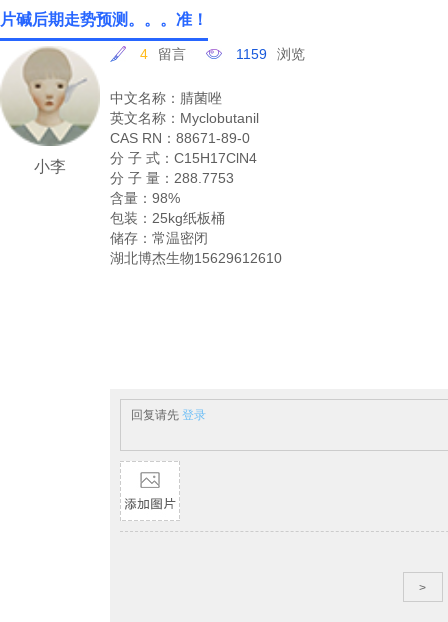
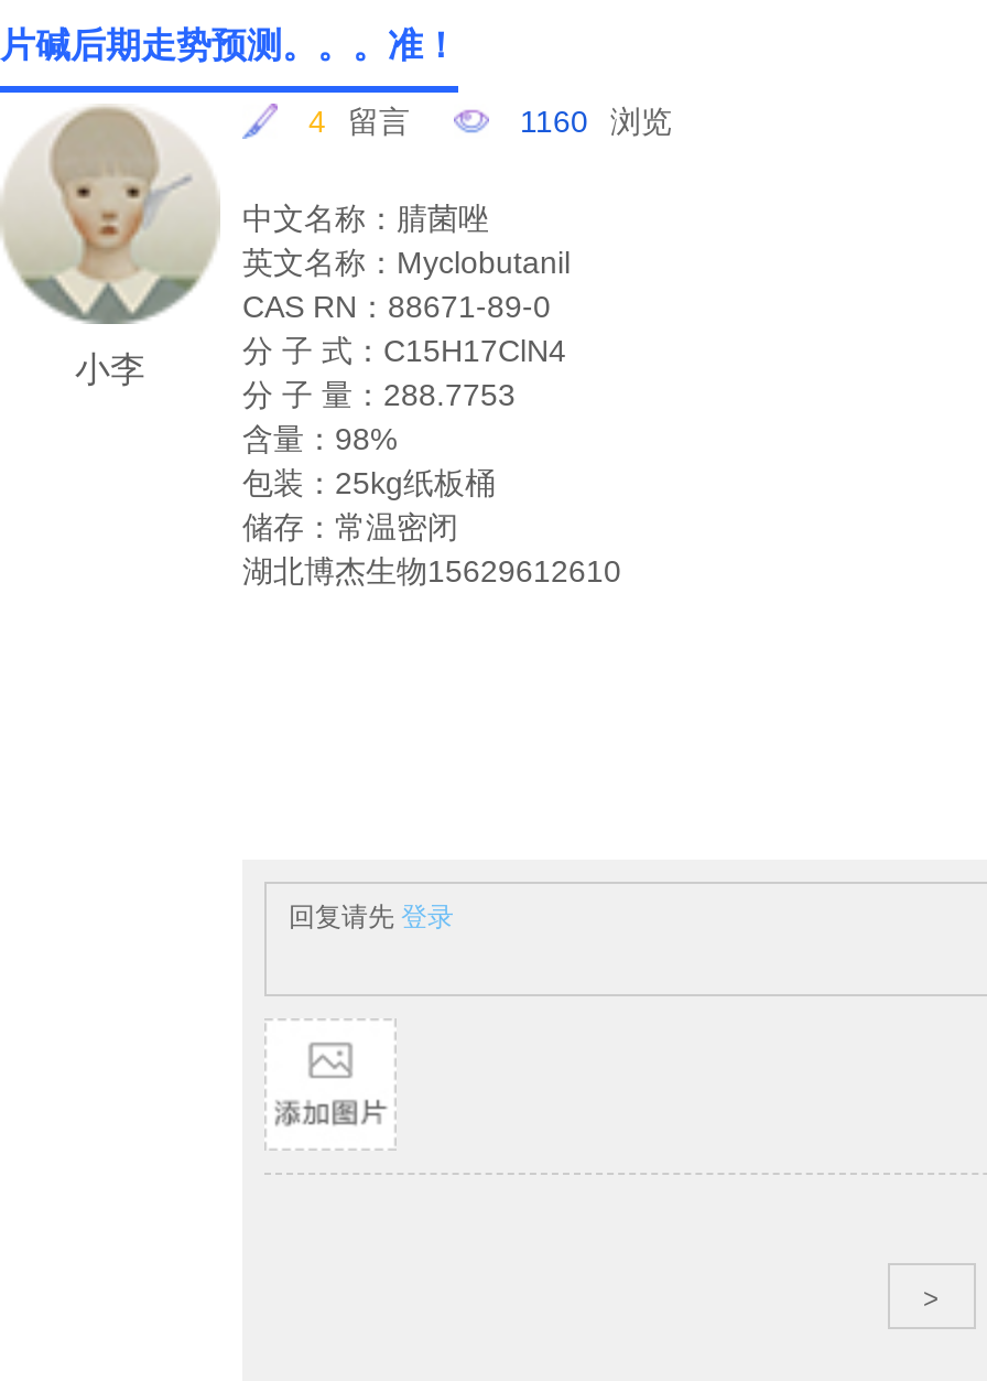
[236,46,305,62] 1159 浏览 -> [520,104,672,139] 1160 浏览

